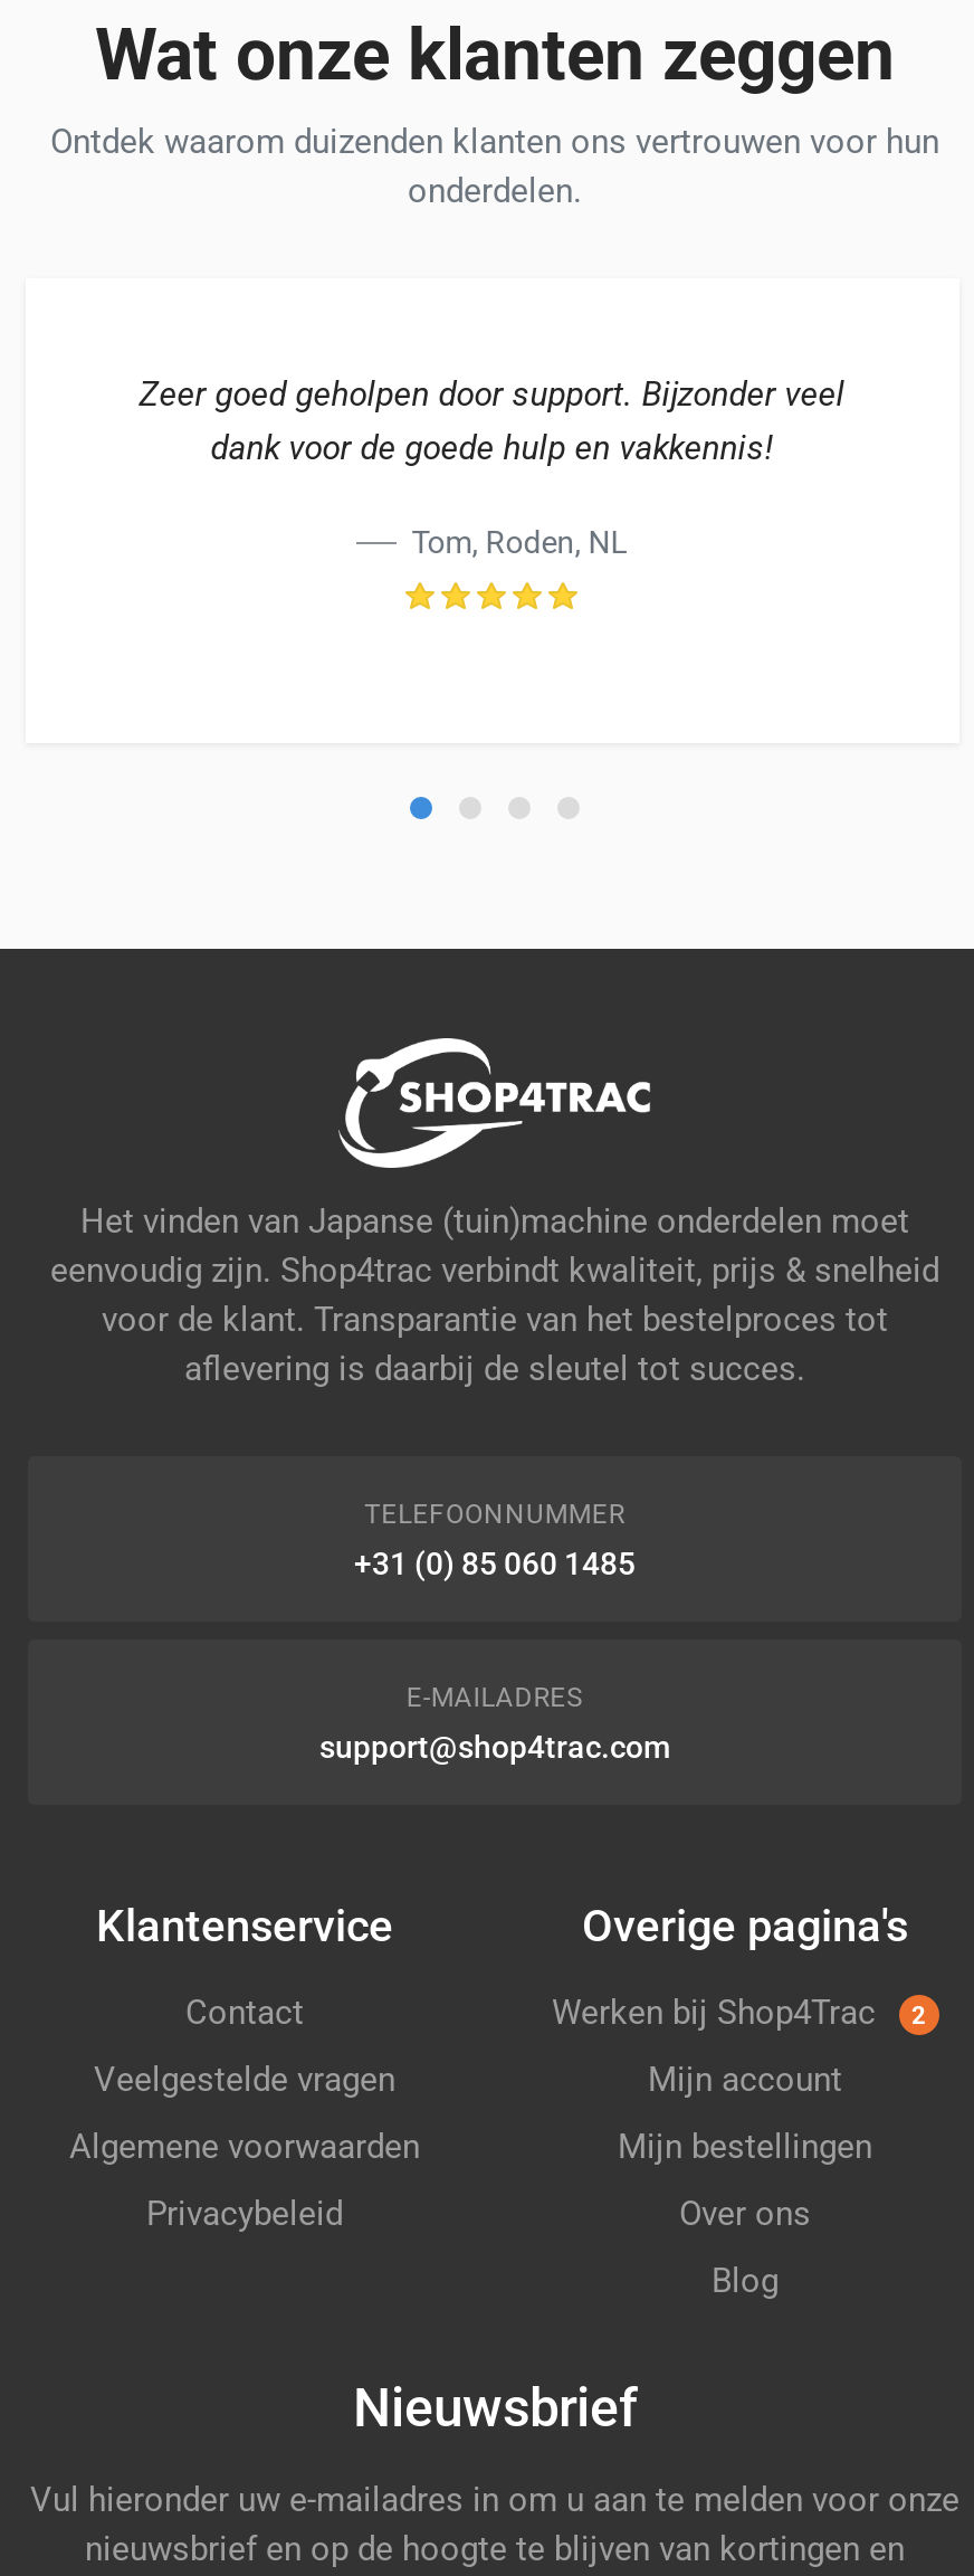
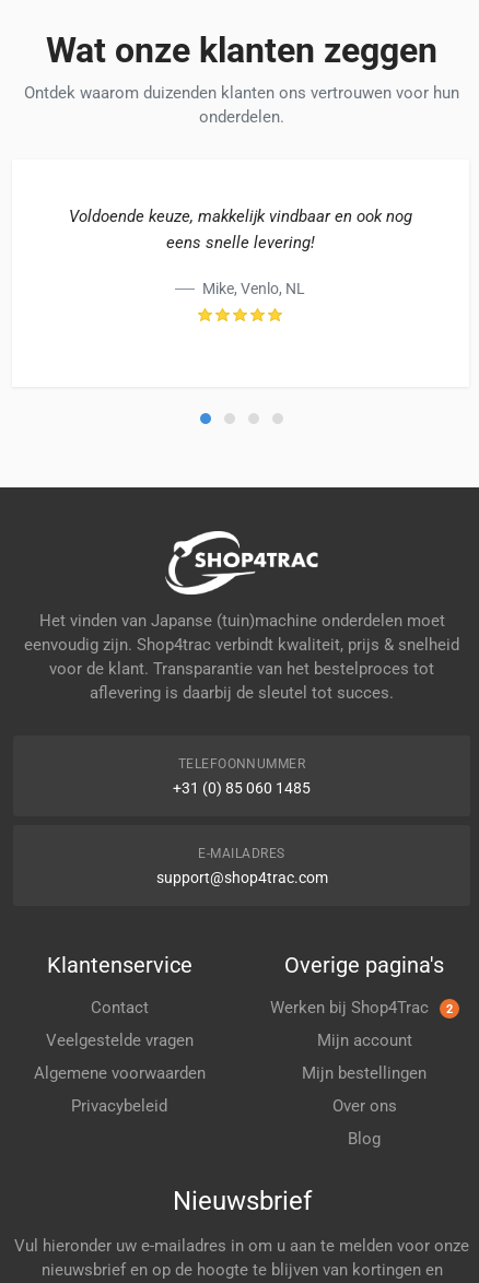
[139,373,845,467] Zeer goed geholpen door support. Bijzonder veel | dank voor de goede hulp en vakkennis! -> [69,206,412,252] Voldoende keuze, makkelijk vindbaar en ook nog | eens snelle levering!
[405,523,628,559] Tom, Roden, NL -> [199,279,305,297] Mike, Venlo, NL

